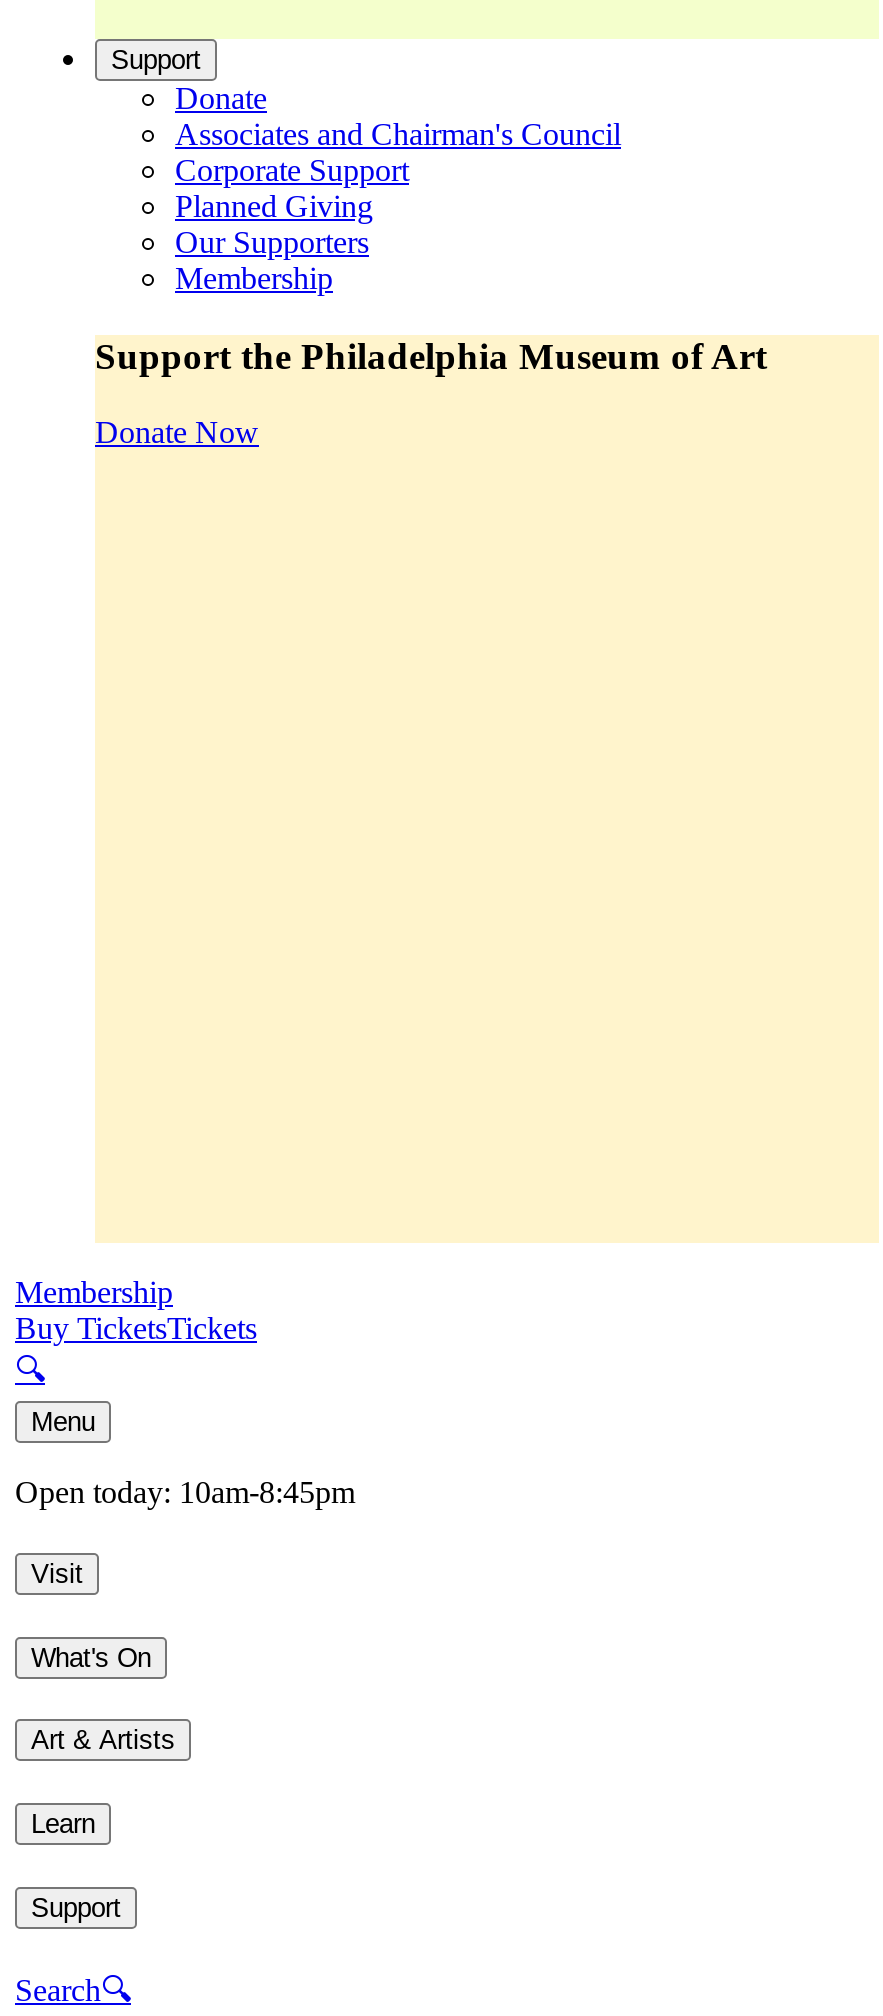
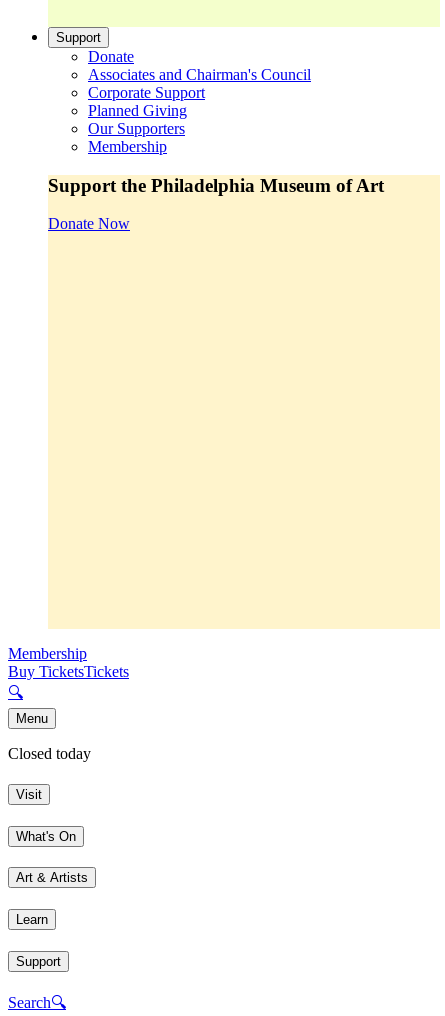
[15,1476,355,1510] Open today: 10am-8:45pm -> [8,745,91,762] Closed today

